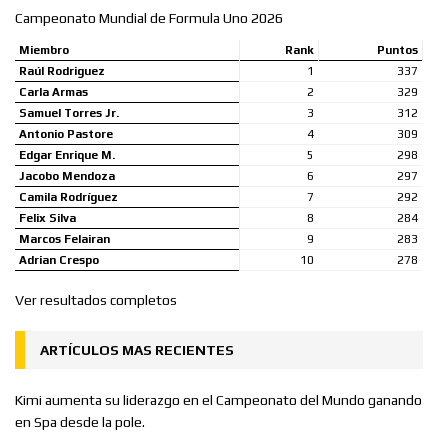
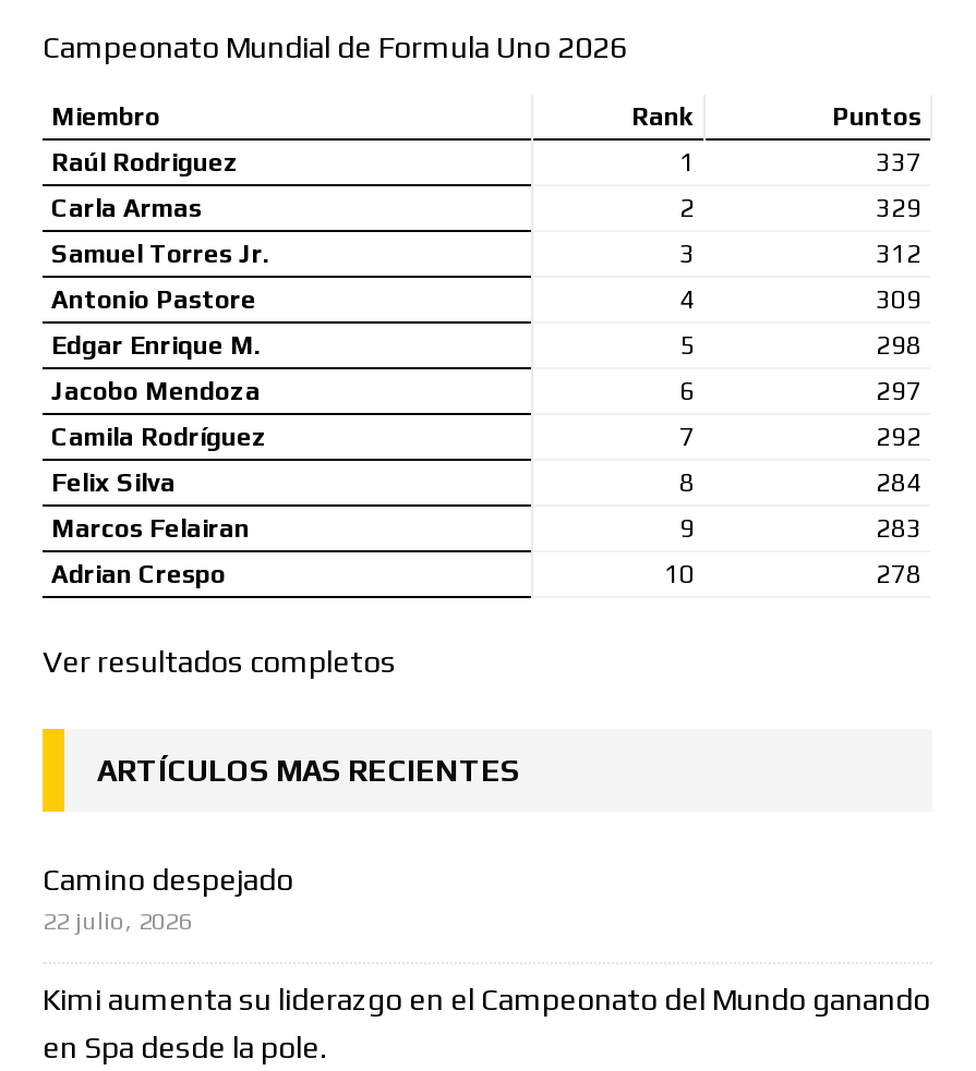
none -> [43,861,293,933] Camino despejado | 22 julio, 2026

